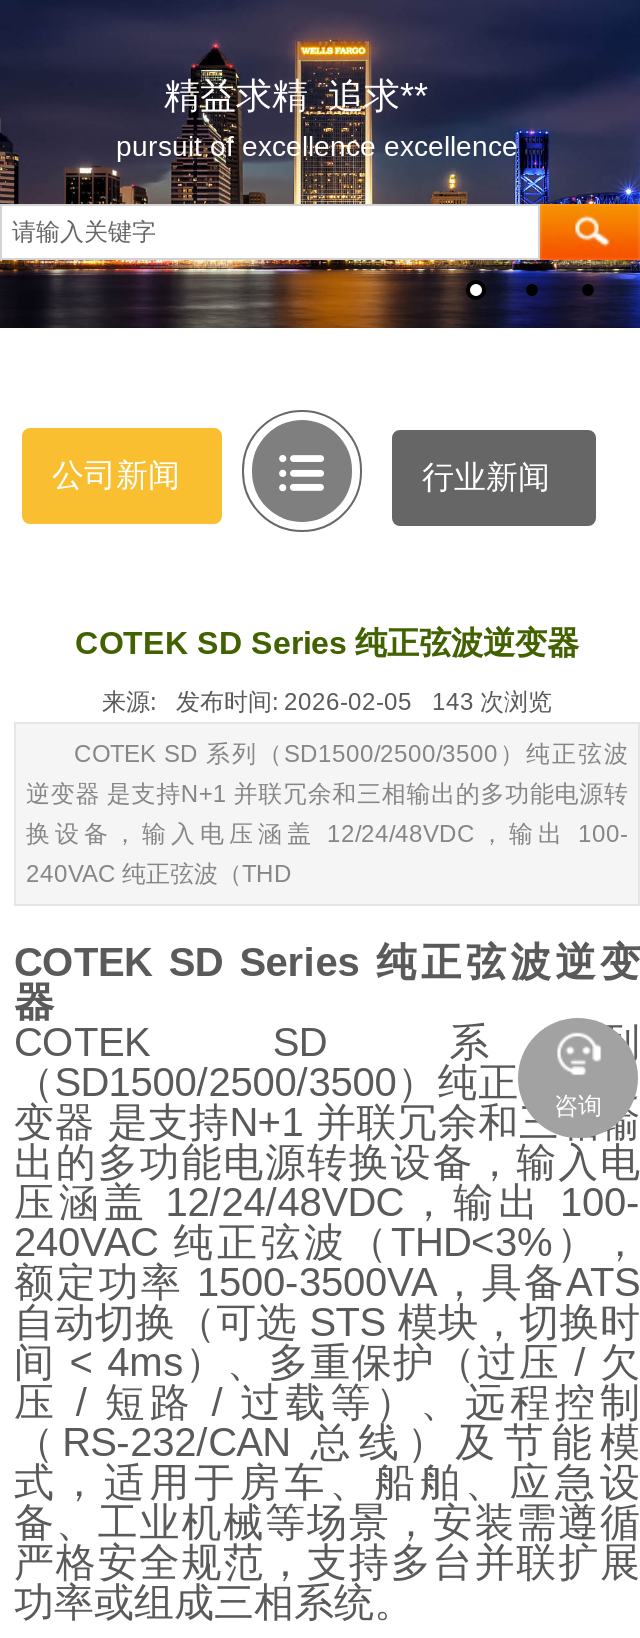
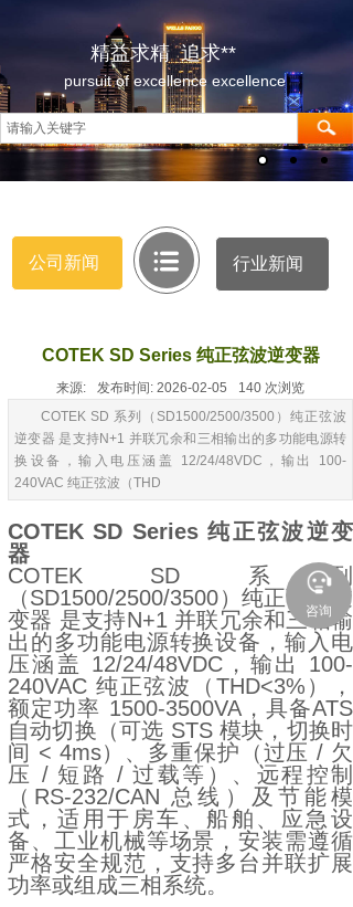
[102,688,552,716] 来源: 发布时间: 2026-02-05 143次浏览 -> [56,380,304,396] 来源: 发布时间: 2026-02-05 140次浏览

